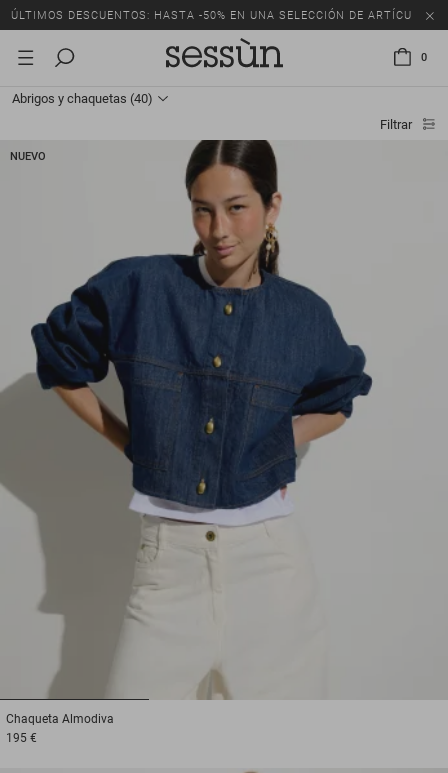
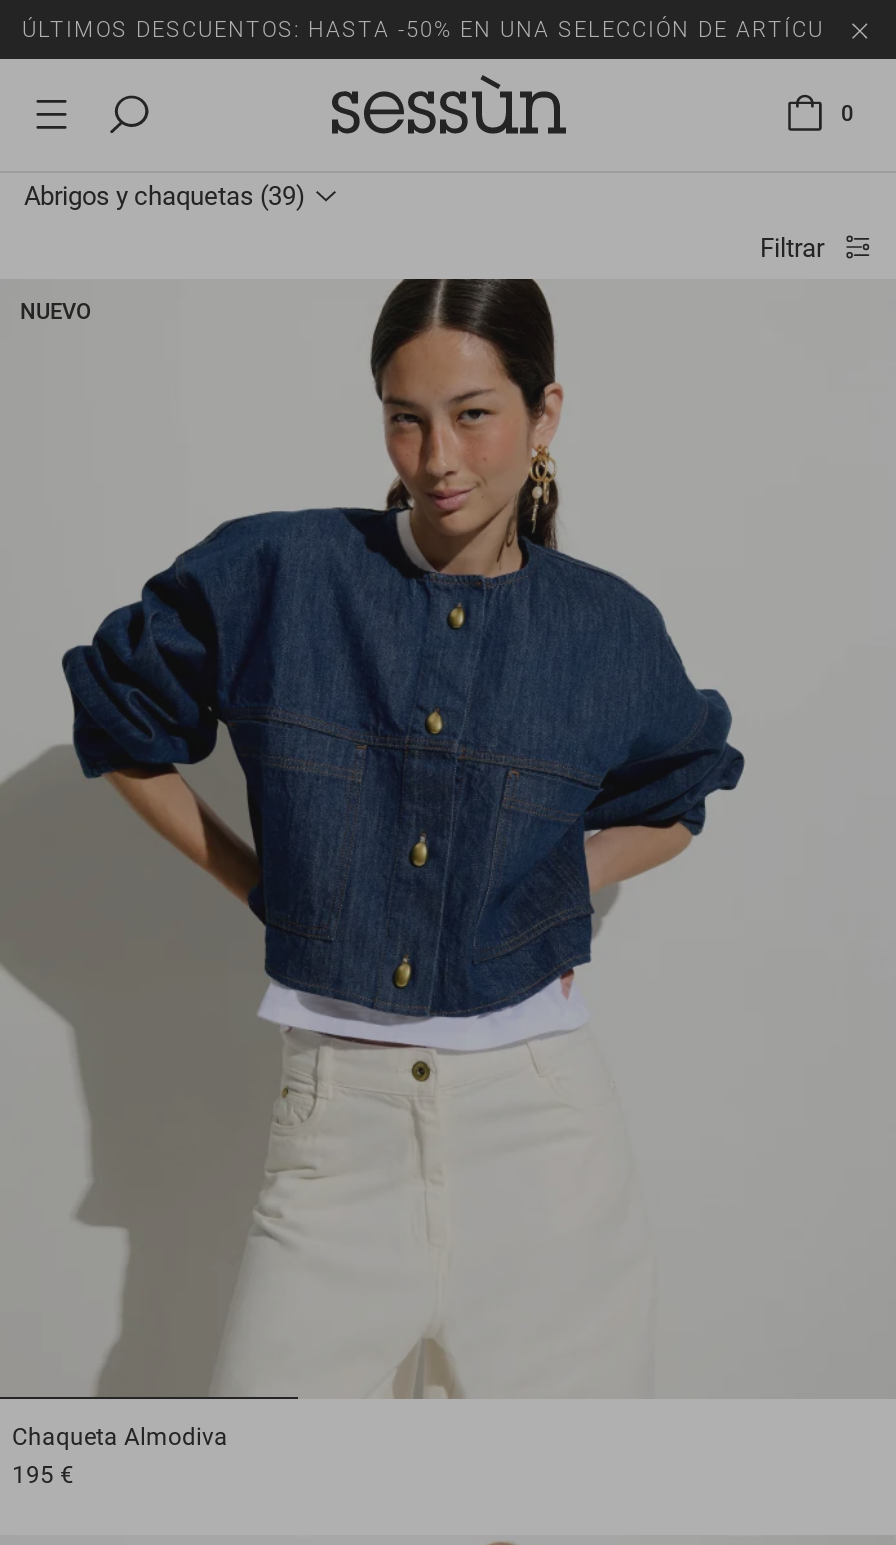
[12,91,153,106] Abrigos y chaquetas (40) -> [24,182,306,212] Abrigos y chaquetas (39)

